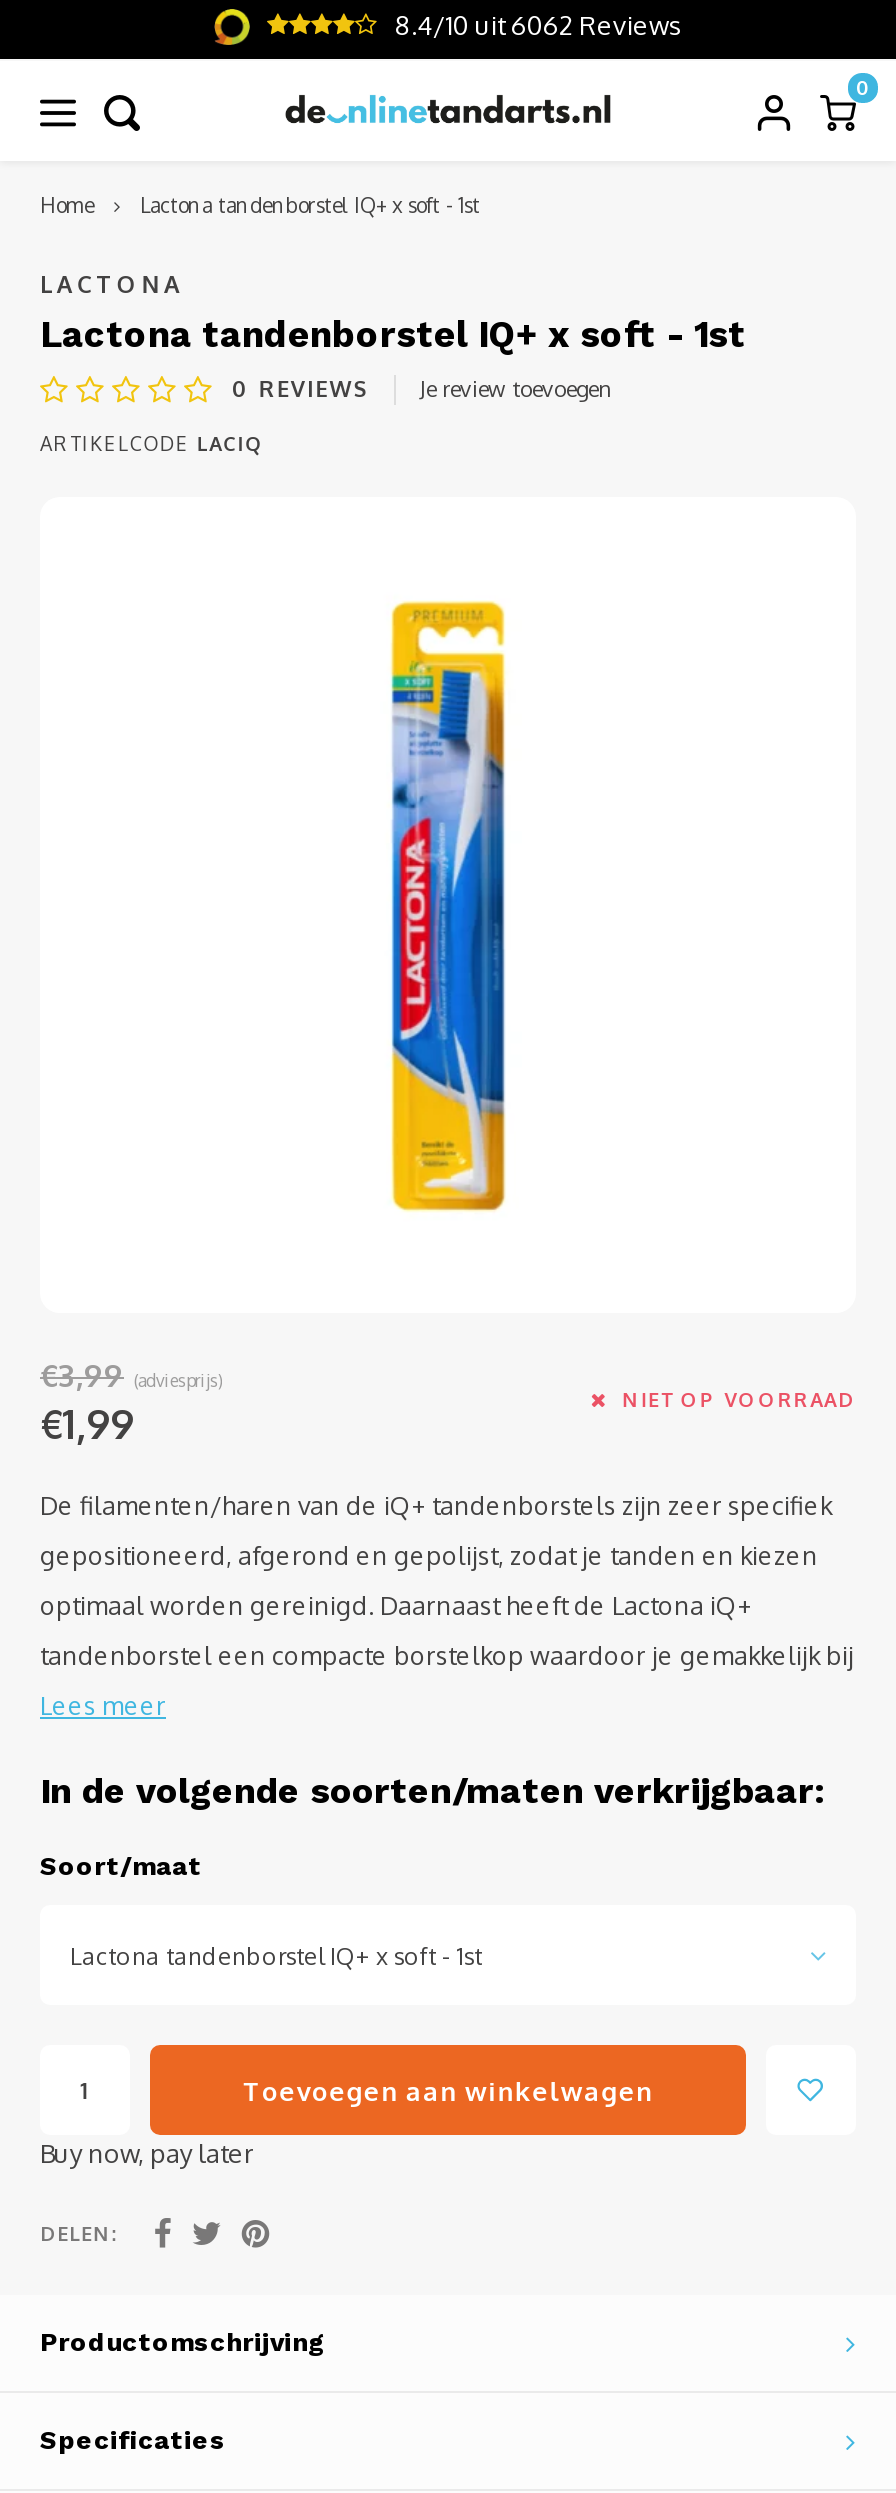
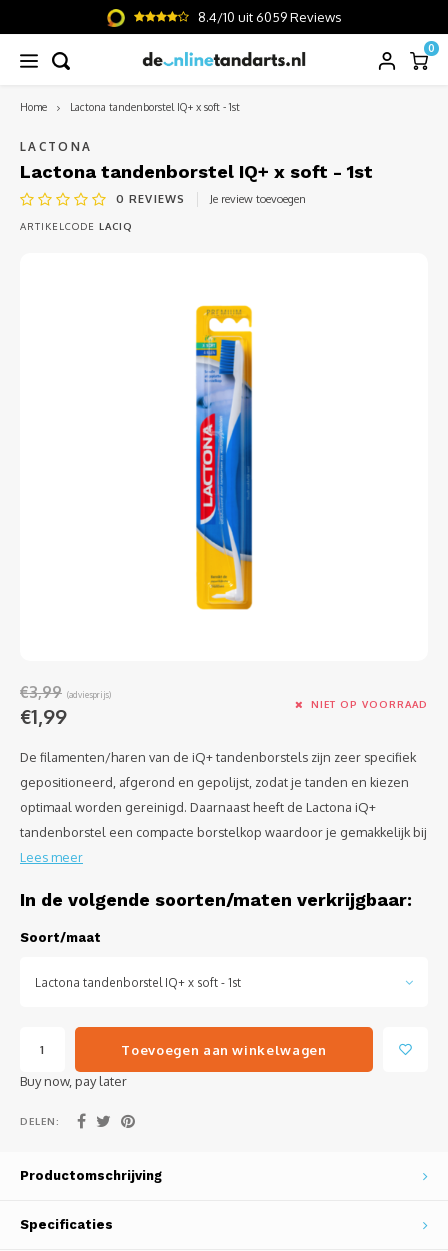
[395,9,683,41] 8.4/10 uit 6062 Reviews -> [197,9,341,25] 8.4/10 uit 6059 Reviews

